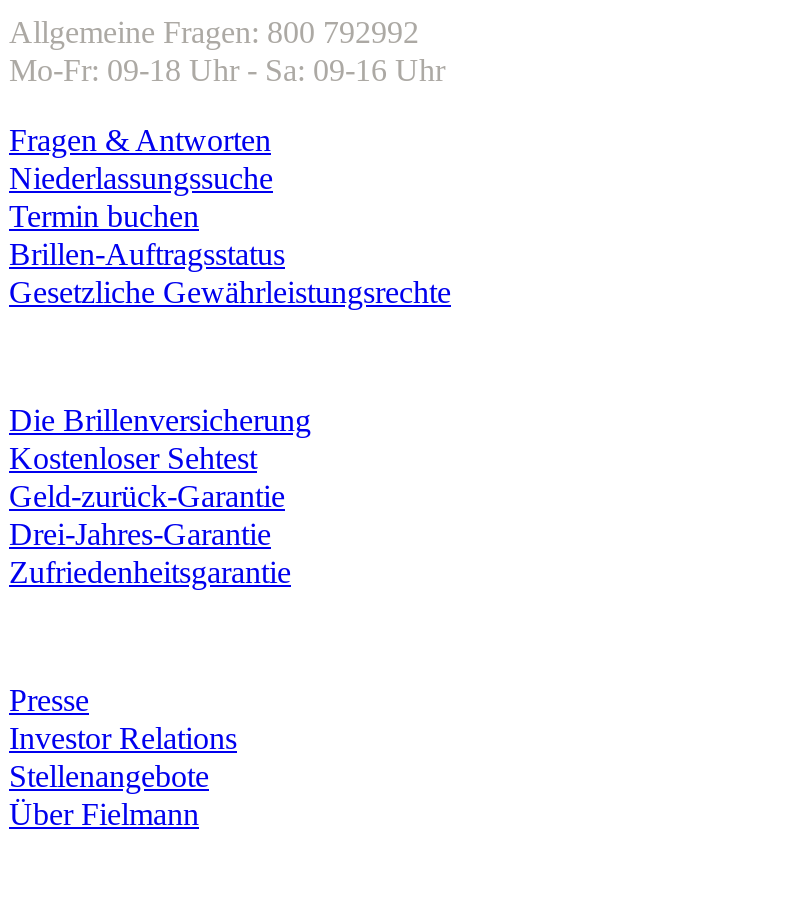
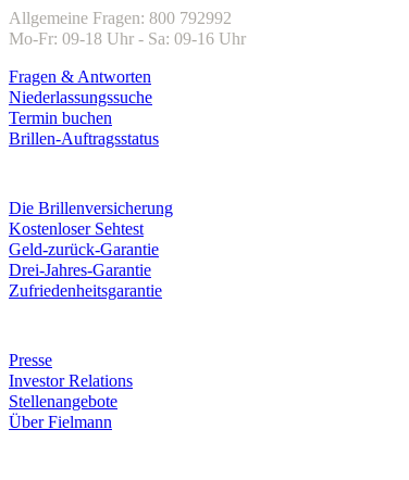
[9,276,451,310] Gesetzliche Gewährleistungsrechte -> none

